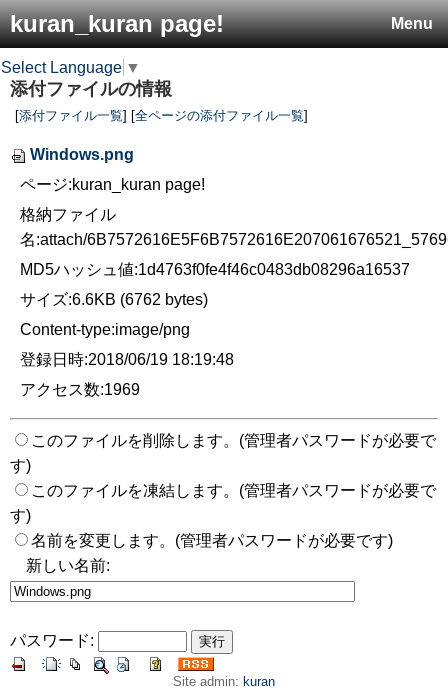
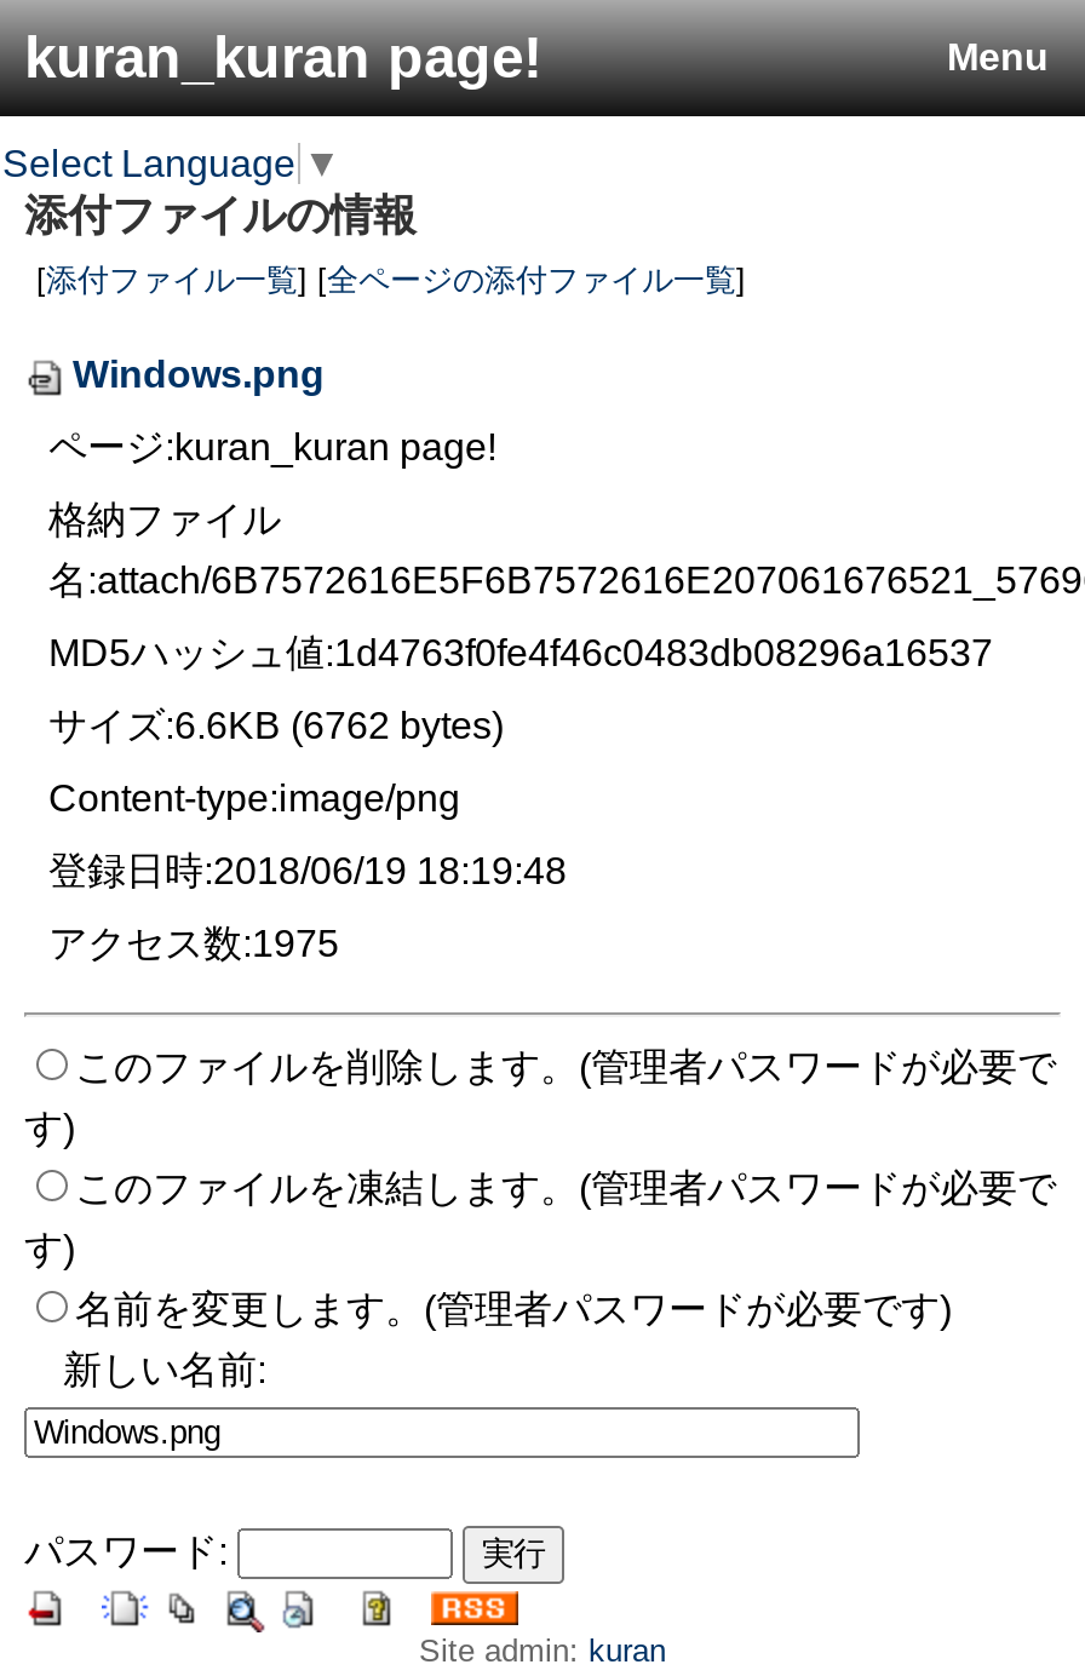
[20,381,140,398] アクセス数:1969 -> [48,922,339,963] アクセス数:1975

